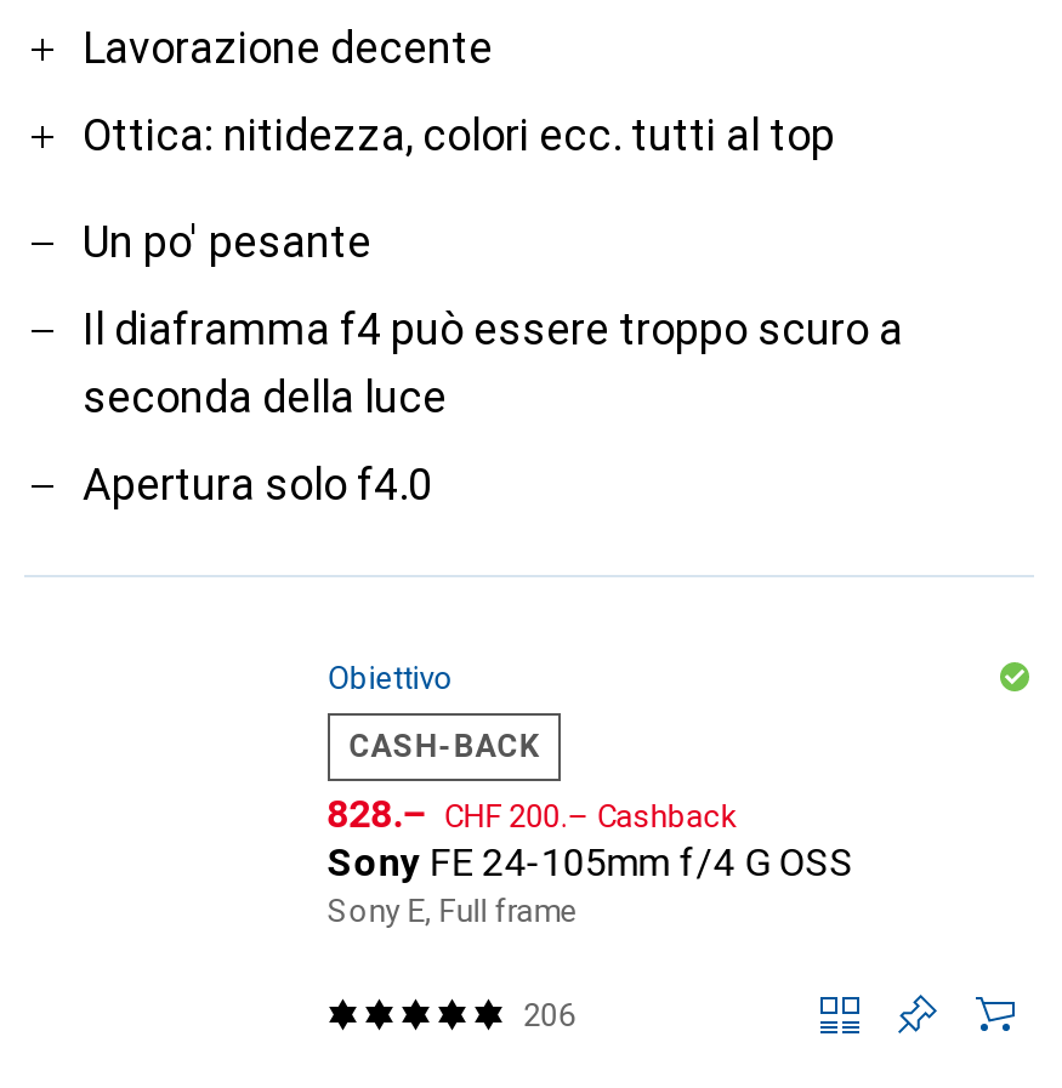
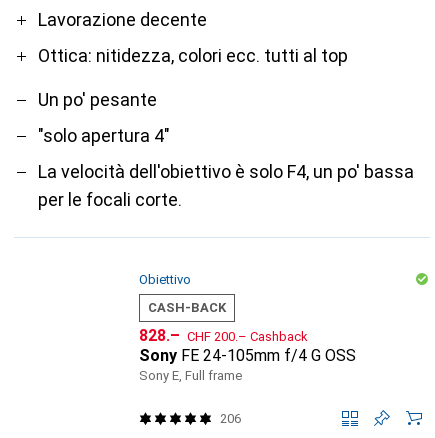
[83,303,903,422] Il diaframma f4 può essere troppo scuro a | seconda della luce -> [38,125,170,146] "solo apertura 4"
[83,458,432,509] Apertura solo f4.0 -> [38,161,414,210] La velocità dell'obiettivo è solo F4, un po' bassa | per le focali corte.

